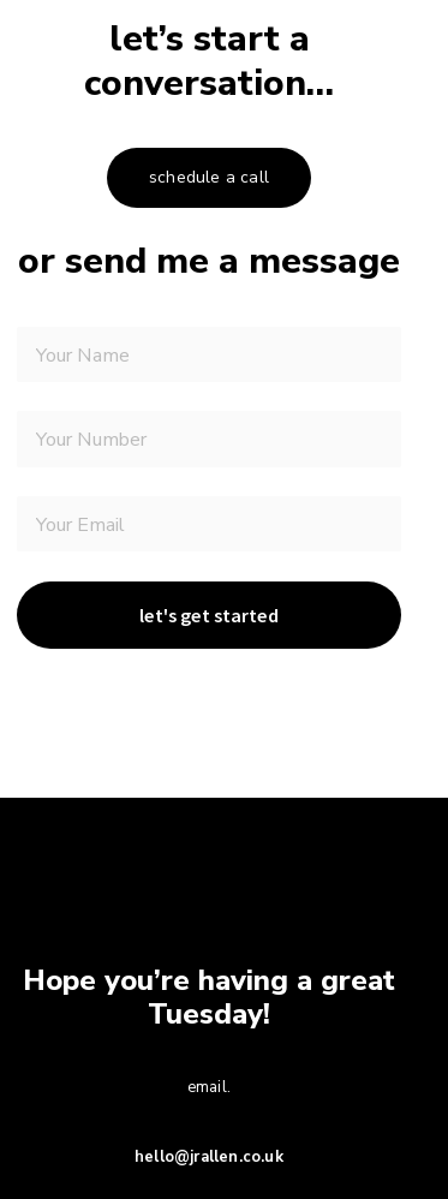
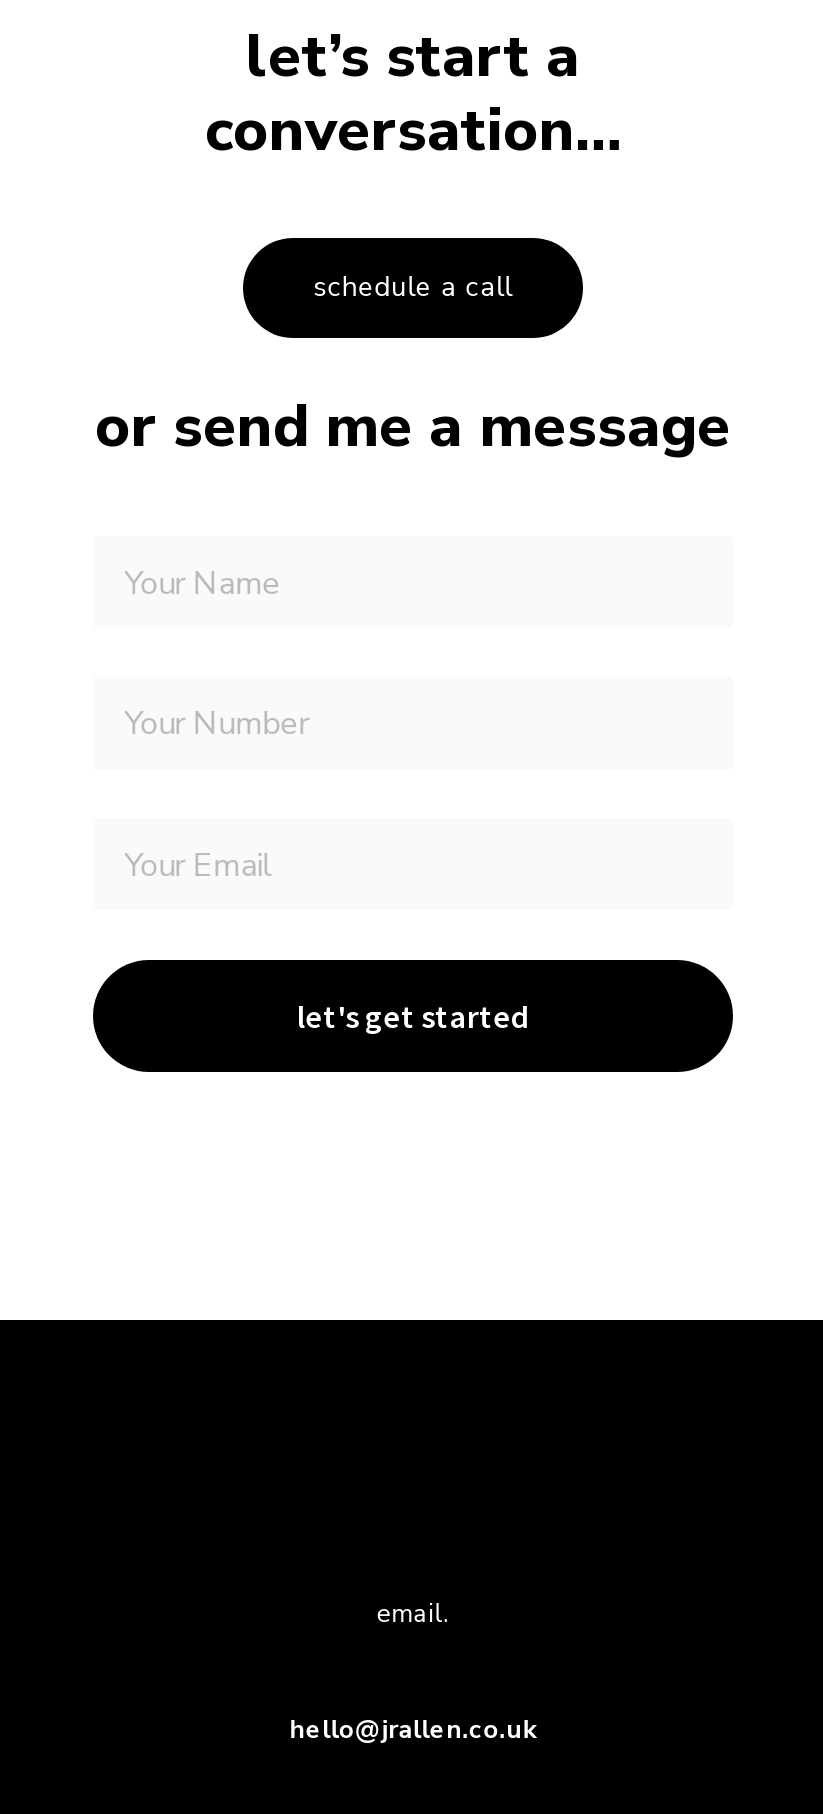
[23,961,395,1033] Hope you’re having a great | Tuesday! -> none

